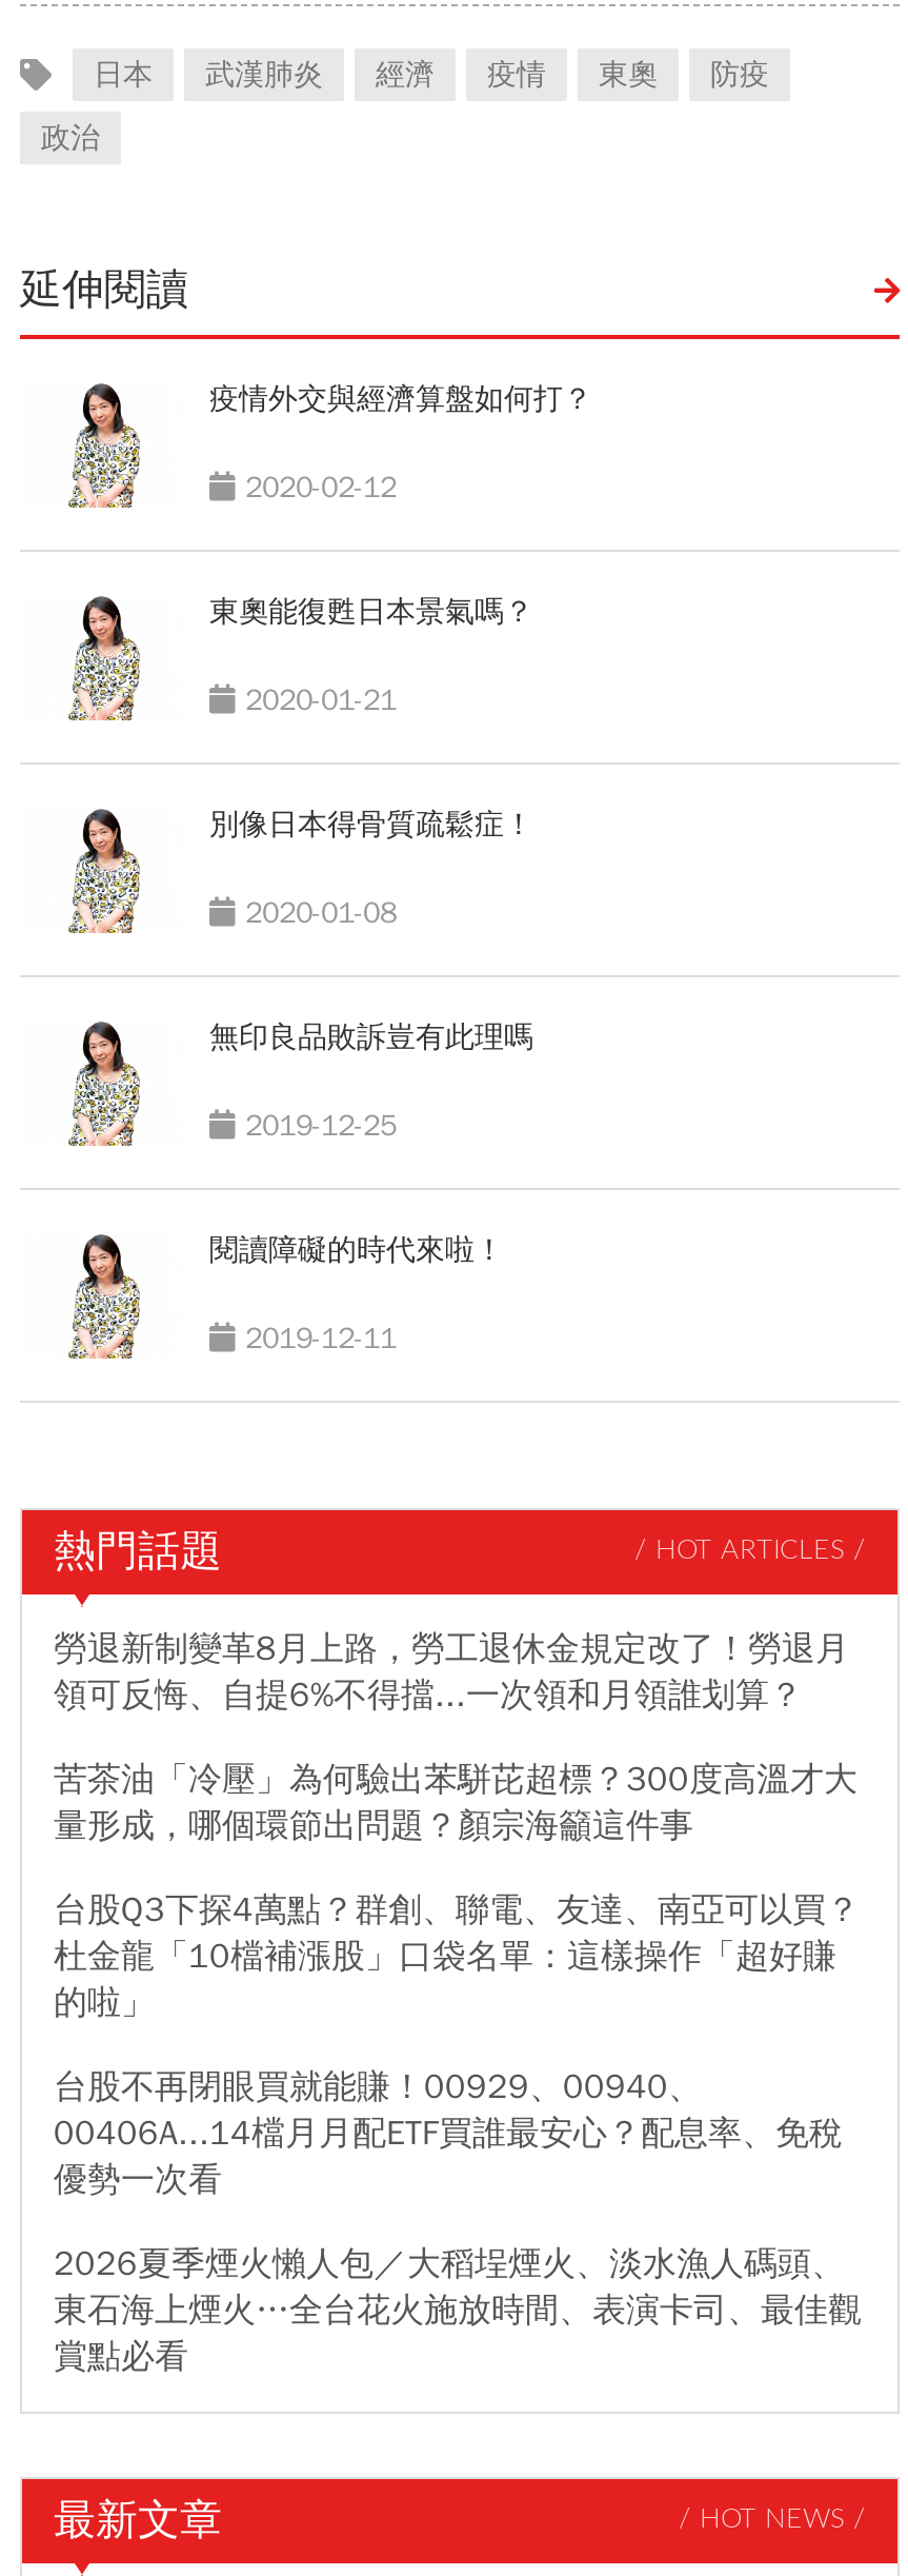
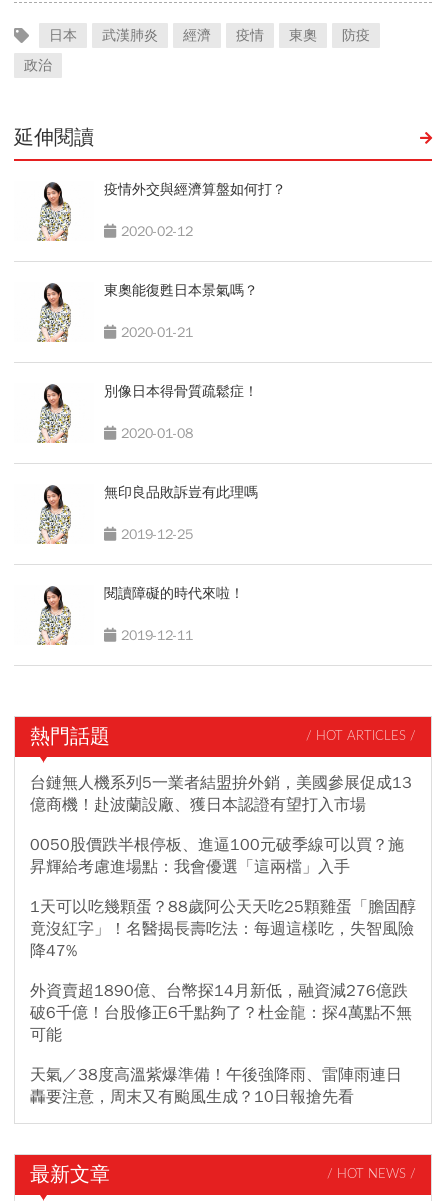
[54,1628,849,1716] 勞退新制變革8月上路，勞工退休金規定改了！勞退月 | 領可反悔、自提6%不得擋...一次領和月領誰划算？ -> [30,773,412,815] 台鏈無人機系列5一業者結盟拚外銷，美國參展促成13 | 億商機！赴波蘭設廠、獲日本認證有望打入市場
[54,1759,857,1847] 苦茶油「冷壓」為何驗出苯駢芘超標？300度高溫才大 | 量形成，哪個環節出問題？顏宗海籲這件事 -> [30,835,404,877] 0050股價跌半根停板、進逼100元破季線可以買？施 | 昇輝給考慮進場點：我會優選「這兩檔」入手
[54,1889,860,2024] 台股Q3下探4萬點？群創、聯電、友達、南亞可以買？ | 杜金龍「10檔補漲股」口袋名單：這樣操作「超好賺 | 的啦」 -> [30,897,416,961] 1天可以吃幾顆蛋？88歲阿公天天吃25顆雞蛋「膽固醇 | 竟沒紅字」！名醫揭長壽吃法：每週這樣吃，失智風險 | 降47%
[54,2066,843,2201] 台股不再閉眼買就能賺！00929、00940、 | 00406A...14檔月月配ETF買誰最安心？配息率、免稅 | 優勢一次看 -> [30,981,412,1045] 外資賣超1890億、台幣探14月新低，融資減276億跌 | 破6千億！台股修正6千點夠了？杜金龍：探4萬點不無 | 可能
[54,2243,862,2378] 2026夏季煙火懶人包／大稻埕煙火、淡水漁人碼頭、 | 東石海上煙火…全台花火施放時間、表演卡司、最佳觀 | 賞點必看 -> [30,1065,402,1107] 天氣／38度高溫紫爆準備！午後強降雨、雷陣雨連日 | 轟要注意，周末又有颱風生成？10日報搶先看

